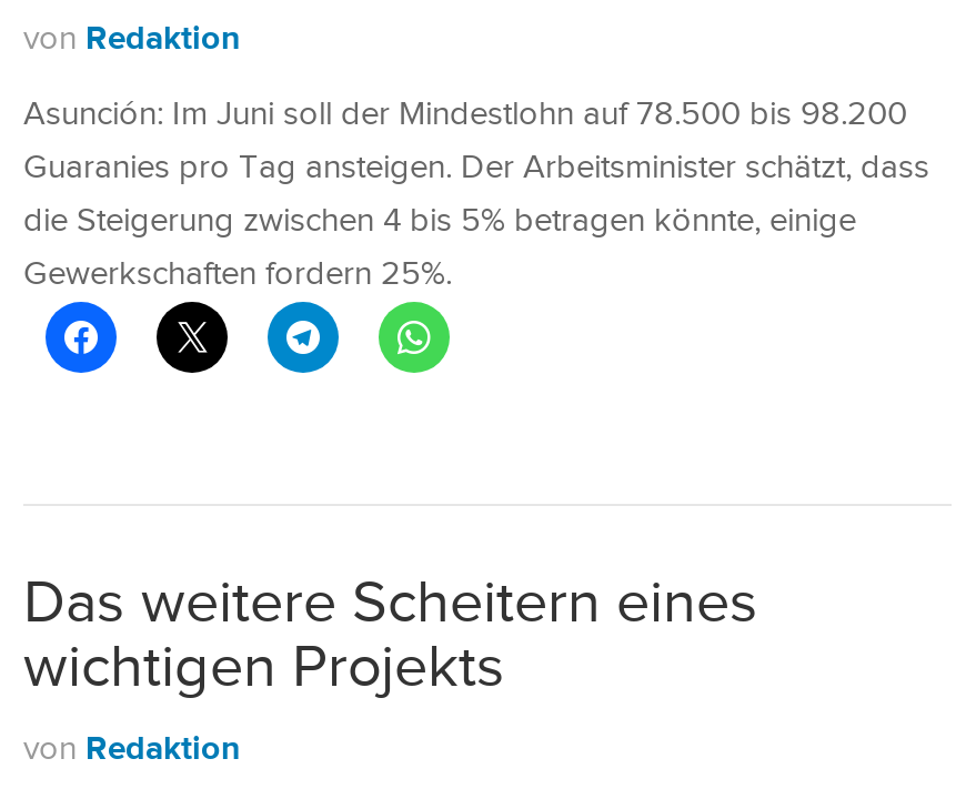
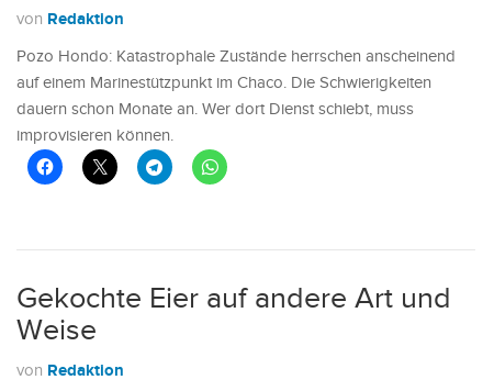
[23,95,929,293] Asunción: Im Juni soll der Mindestlohn auf 78.500 bis 98.200 | Guaranies pro Tag ansteigen. Der Arbeitsminister schätzt, dass | die Steigerung zwischen 4 bis 5% betragen könnte, einige | Gewerkschaften fordern 25%. -> [16,47,456,145] Pozo Hondo: Katastrophale Zustände herrschen anscheinend | auf einem Marinestützpunkt im Chaco. Die Schwierigkeiten | dauern schon Monate an. Wer dort Dienst schiebt, muss | improvisieren können.
[23,568,758,704] Das weitere Scheitern eines | wichtigen Projekts -> [16,281,451,348] Gekochte Eier auf andere Art und | Weise

